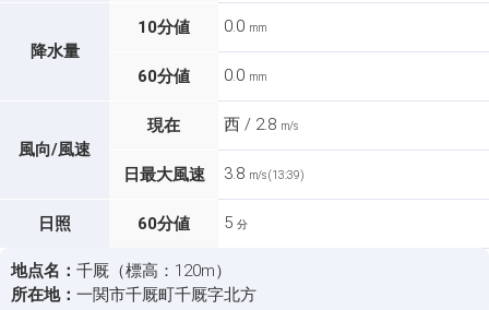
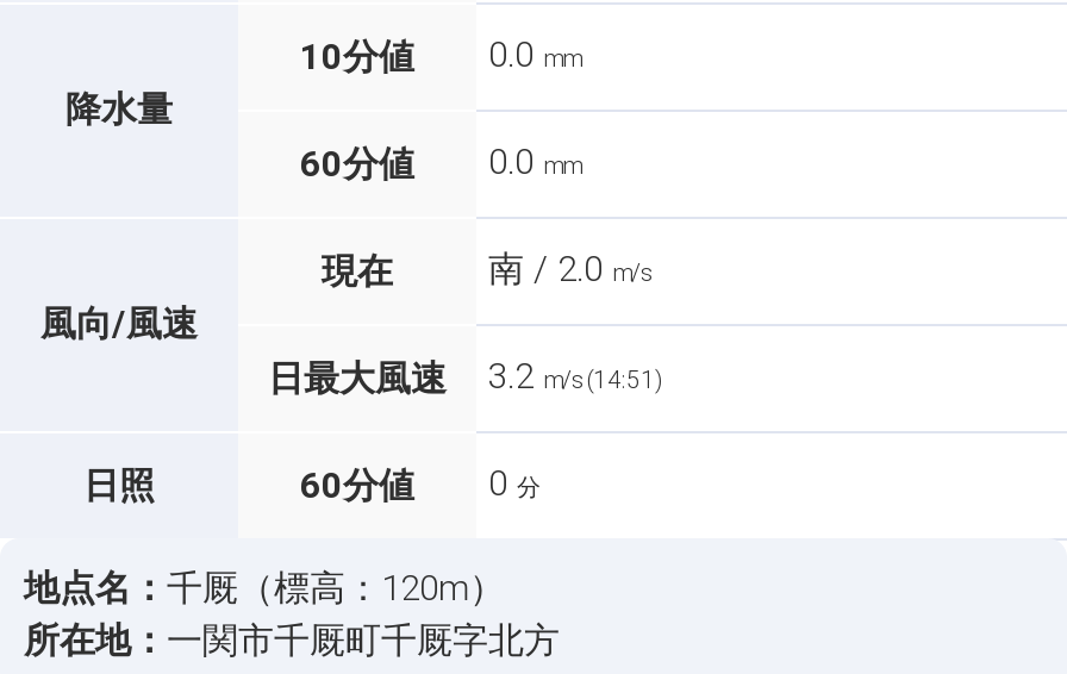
[224,115,298,134] 西 / 2.8 m/s -> [488,248,650,291] 南 / 2.0 m/s
[123,164,305,184] 日最大風速 3.8 m/s (13:39) -> [268,355,664,400] 日最大風速 3.2 m/s (14:51)
[138,213,248,234] 60分値 5分 -> [300,462,541,507] 60分値 0分

